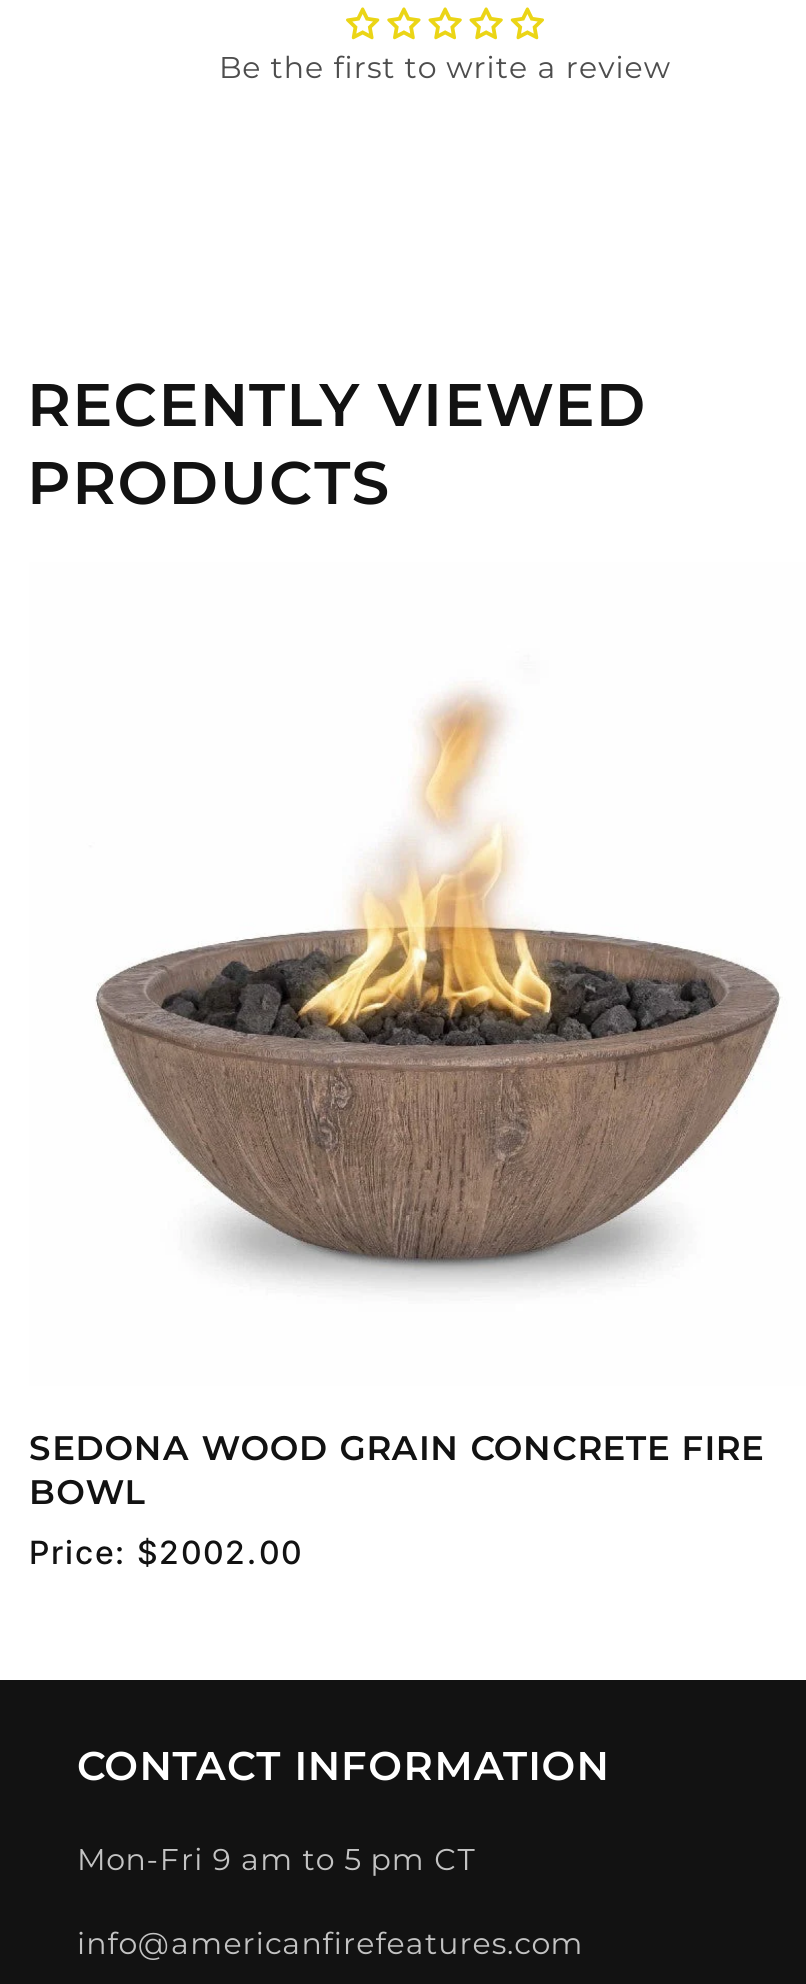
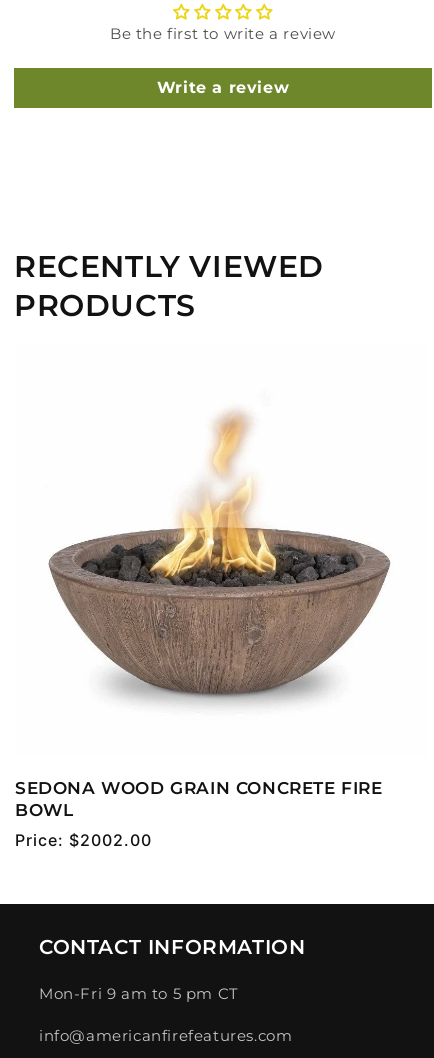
none -> [157,78,289,97] Write a review

